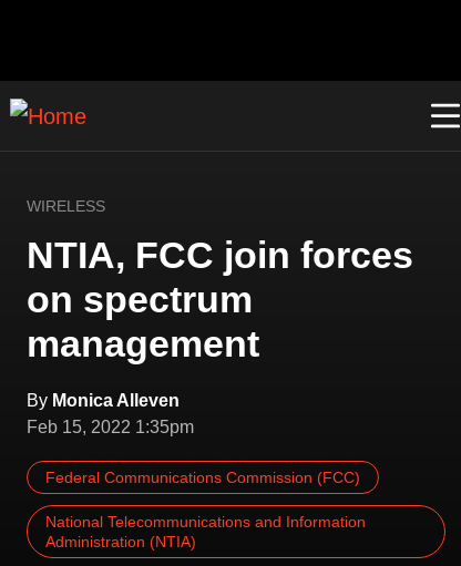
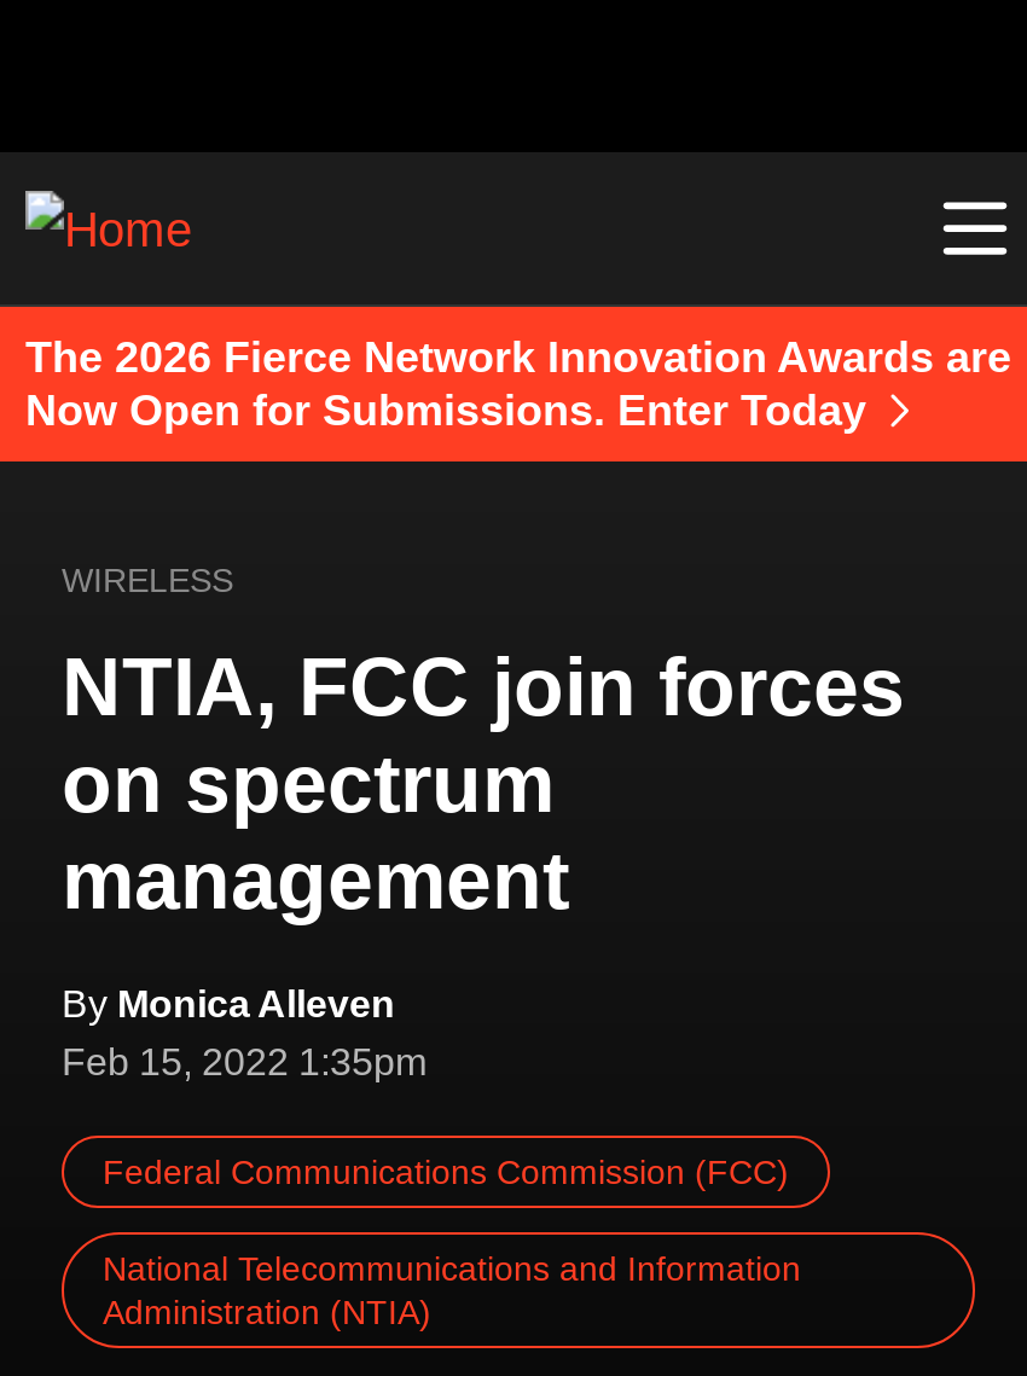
none -> [25,333,1011,435] The 2026 Fierce Network Innovation Awards are | Now Open for Submissions. Enter Today

